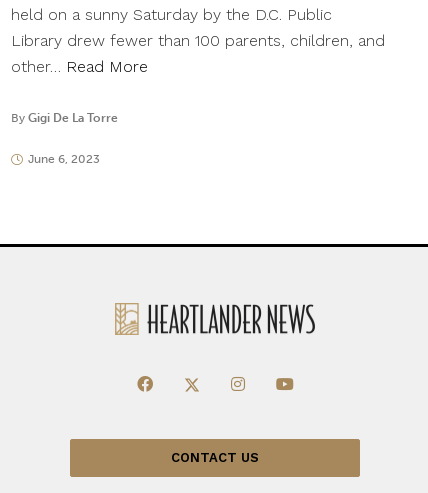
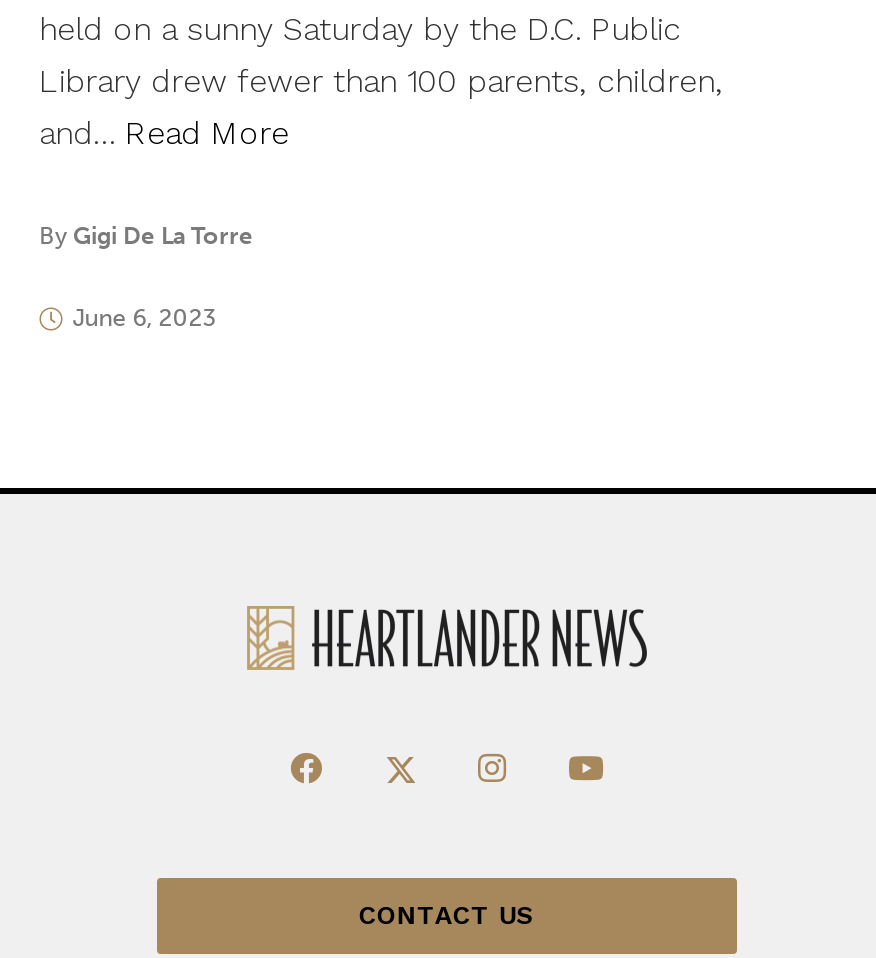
[11,31,385,76] Library drew fewer than 100 parents, children, and | other… Read More -> [39,62,723,152] Library drew fewer than 100 parents, children, | and… Read More

